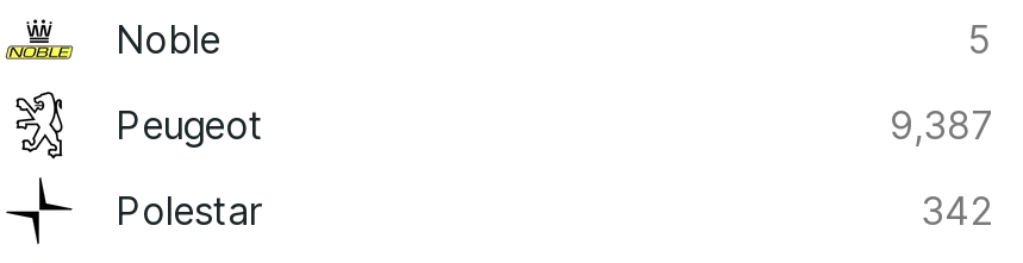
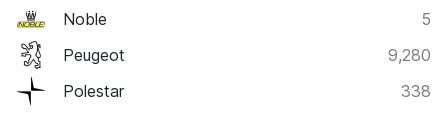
[890,100,992,148] 9,387 -> [388,44,431,64] 9,280
[921,186,992,233] 342 -> [401,80,431,100] 338

